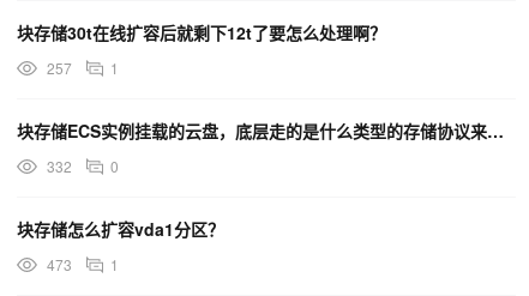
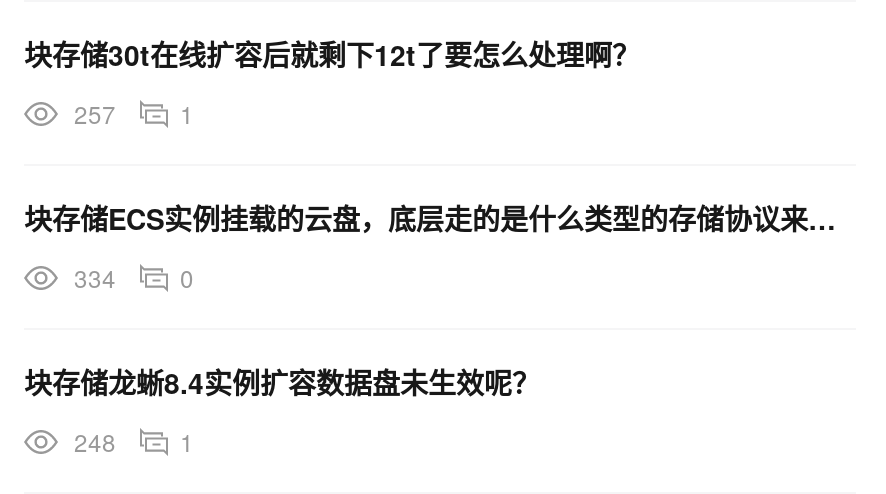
[47,156,119,176] 332 0 -> [74,260,194,294] 334 0
[17,217,224,241] 块存储怎么扩容vda1分区？ -> [24,362,540,402] 块存储龙蜥8.4实例扩容数据盘未生效呢？
[47,254,119,274] 473 1 -> [74,424,194,458] 248 1

